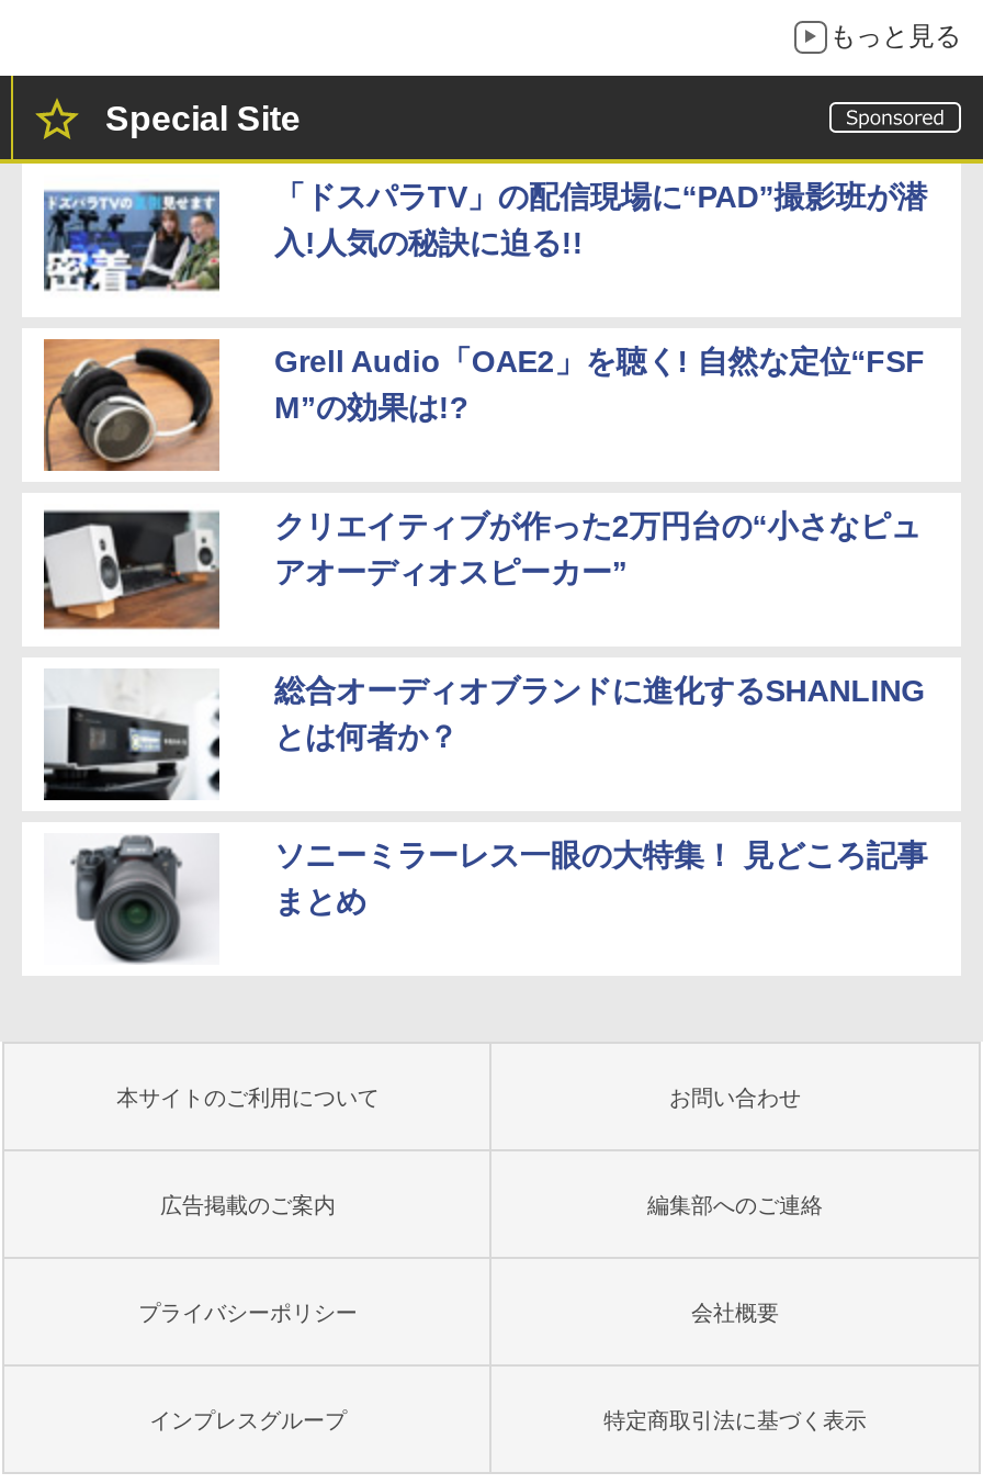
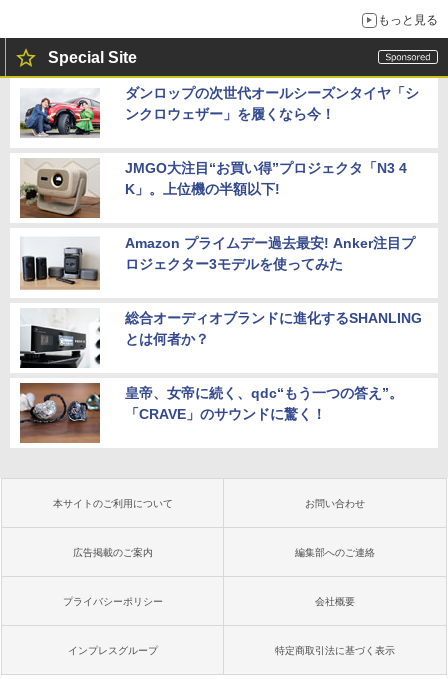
[42,178,927,293] [image] | 「ドスパラTV」の配信現場に“PAD”撮影班が潜 | 入!人気の秘訣に迫る!! -> [19,85,419,138] [image] | ダンロップの次世代オールシーズンタイヤ「シ | ンクロウェザー」を履くなら今！
[44,339,925,473] [image] | Grell Audio「OAE2」を聴く! 自然な定位“FSF | M”の効果は!? -> [20,159,407,219] [image] | JMGO大注目“お買い得”プロジェクタ「N3 4 | K」。上位機の半額以下!
[42,508,921,627] [image] | クリエイティブが作った2万円台の“小さなピュ | アオーディオスピーカー” -> [20,235,415,290] [image] | Amazon プライムデー過去最安! Anker注目プ | ロジェクター3モデルを使ってみた
[44,833,927,965] [image] | ソニーミラーレス一眼の大特集！ 見どころ記事 | まとめ -> [19,382,403,444] [image] | 皇帝、女帝に続く、qdc“もう一つの答え”。 | 「CRAVE」のサウンドに驚く！

